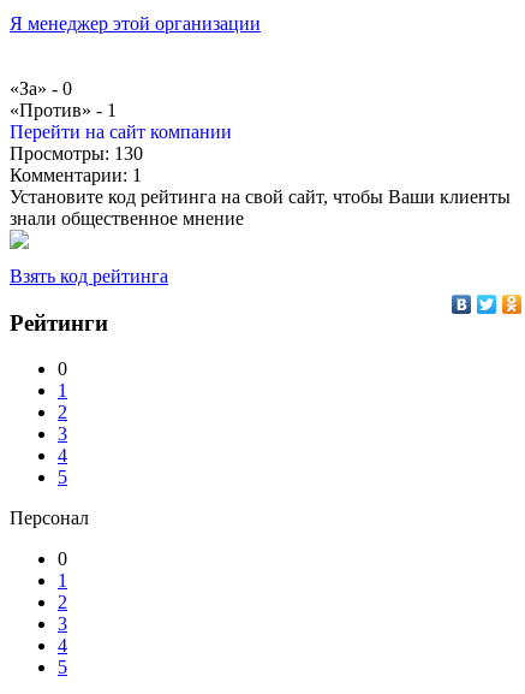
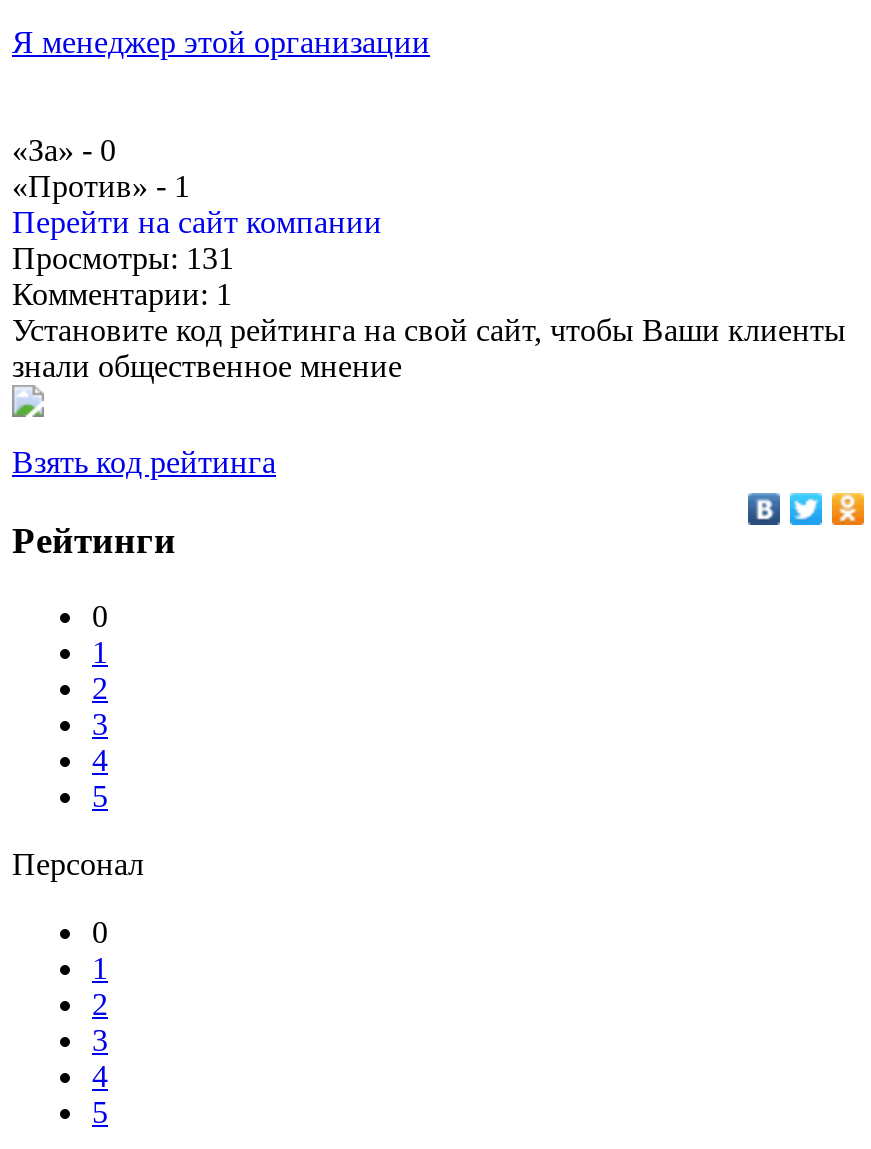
[10,143,143,163] Просмотры: 130 -> [12,241,234,275] Просмотры: 131

